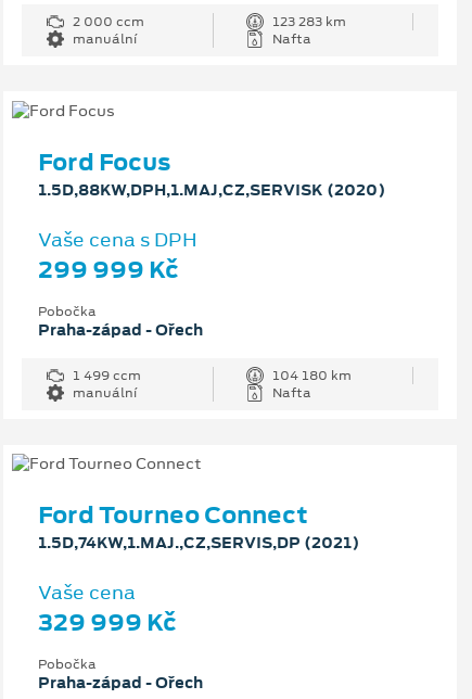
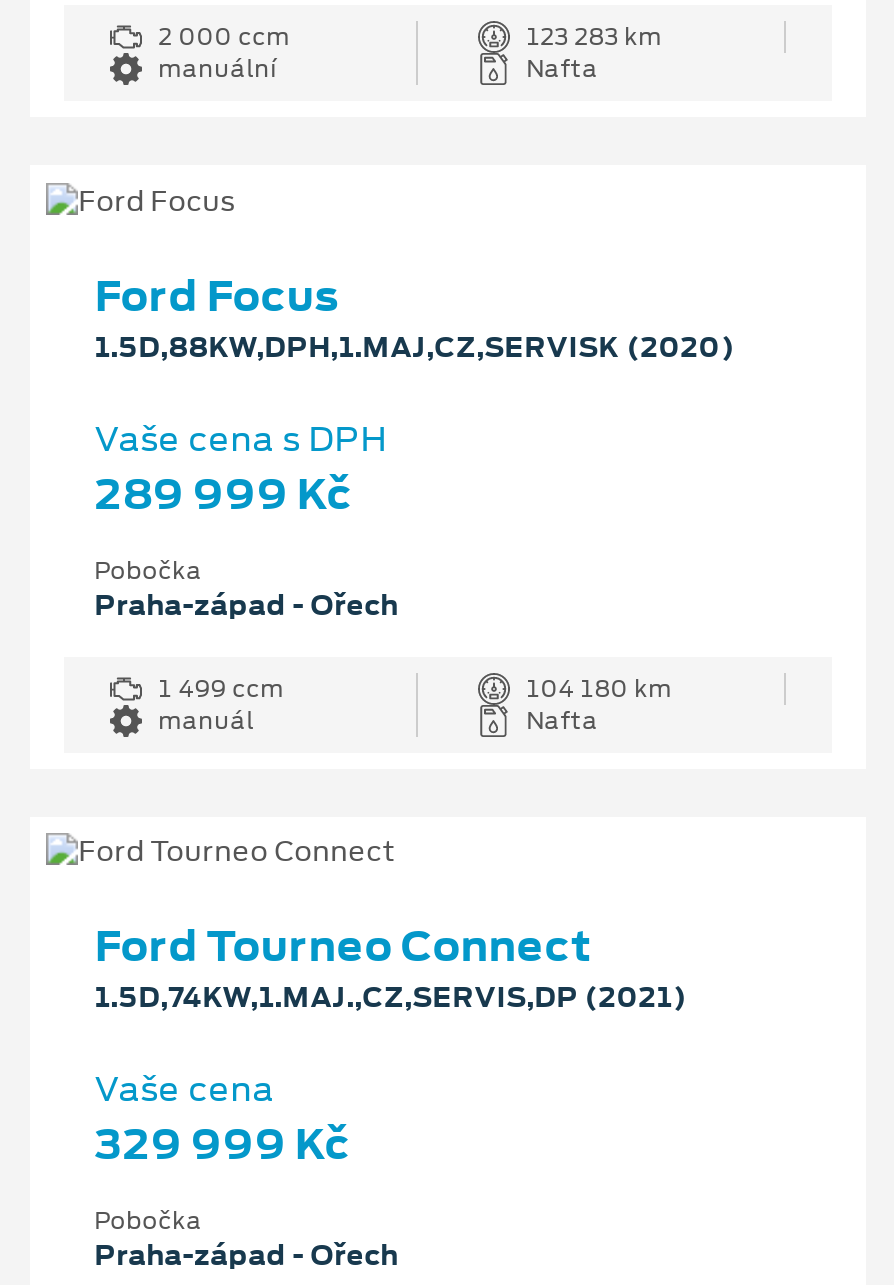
[38,252,179,285] 299 999 Kč -> [94,462,352,522] 289 999 Kč
[73,384,137,401] manuální -> [158,704,254,736] manuál

